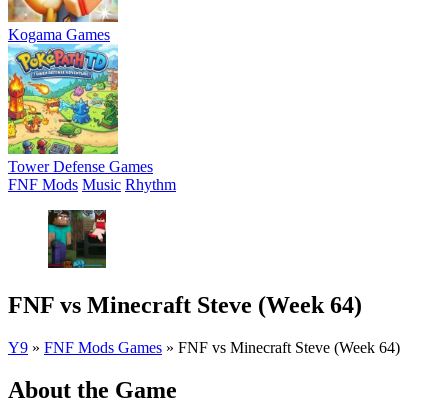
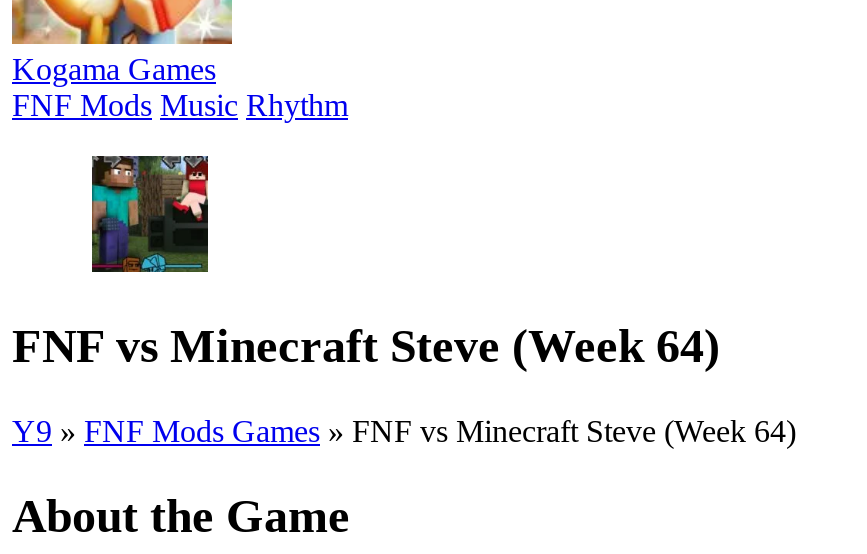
[7,44,153,175] [image] | Tower Defense Games -> none

